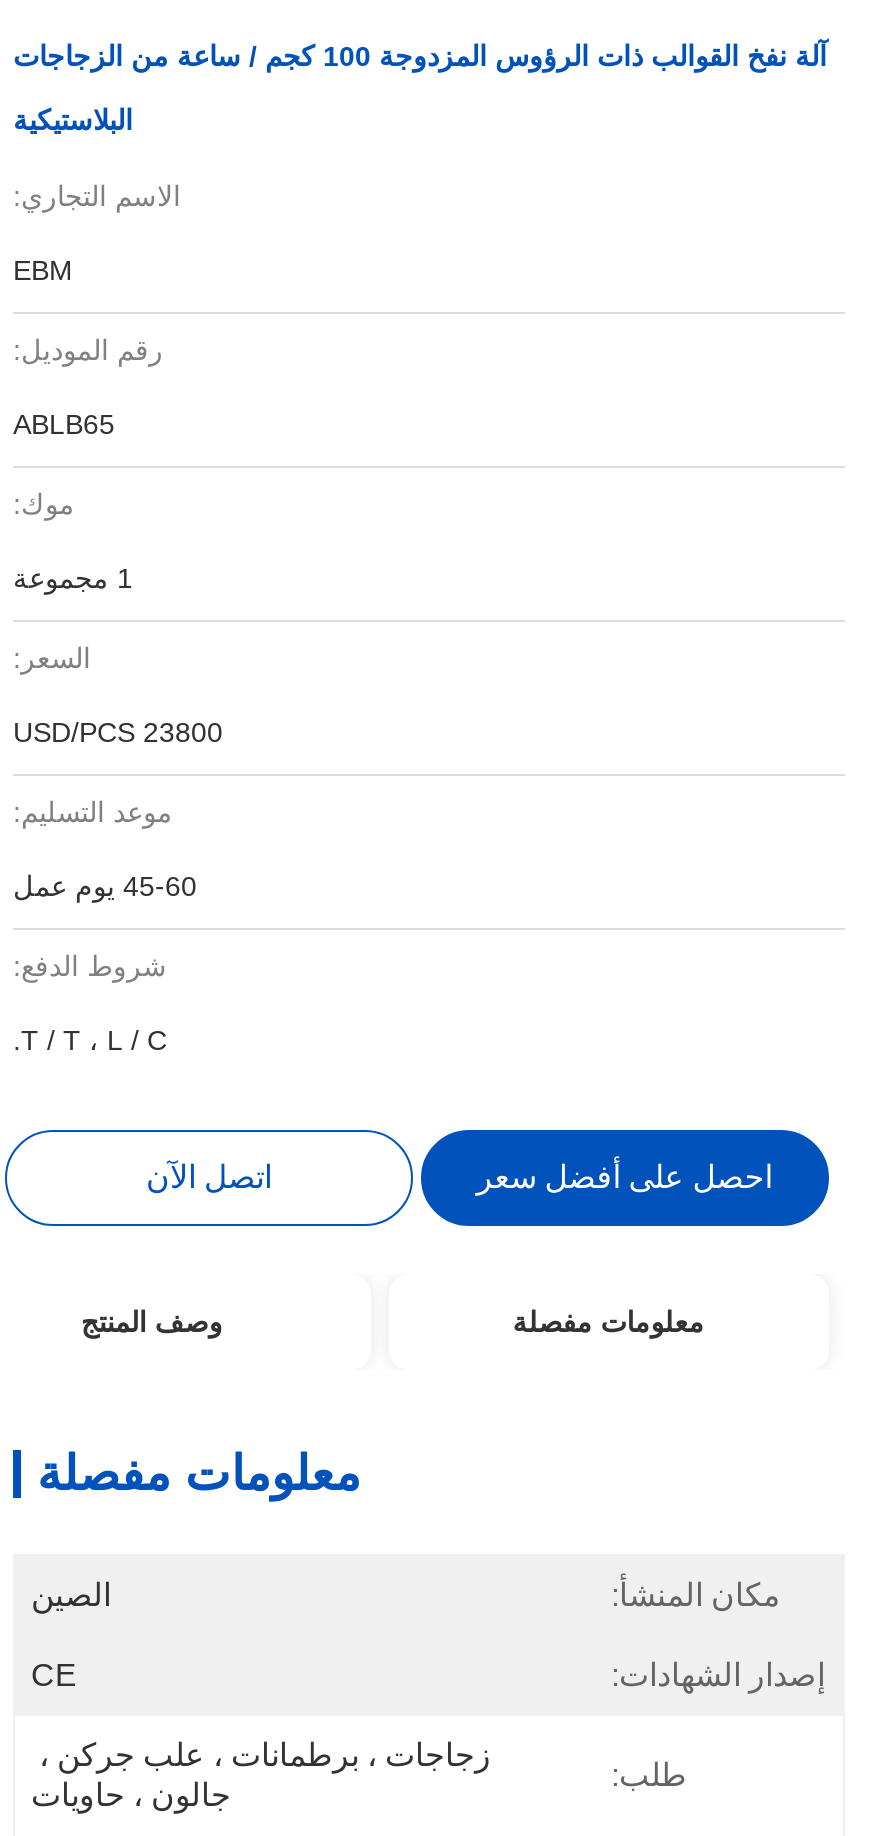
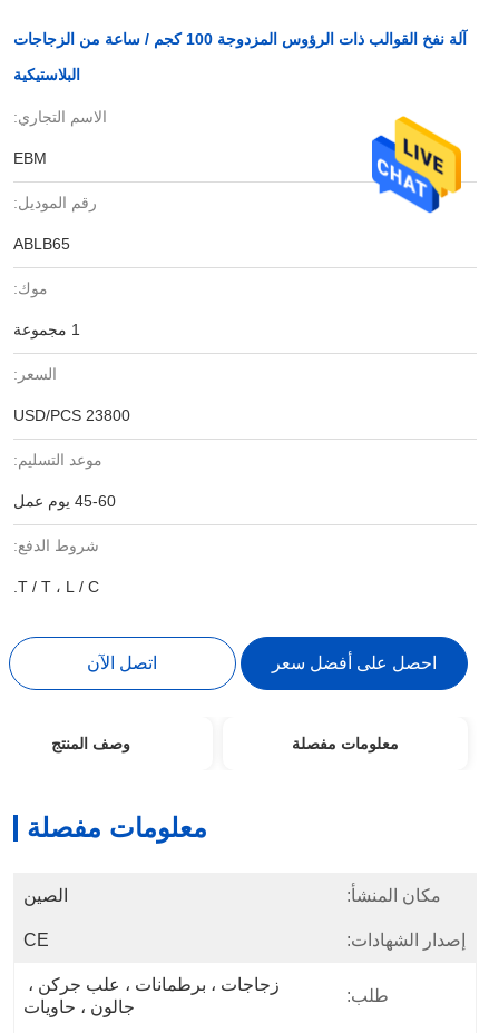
none -> [371,115,462,214] [image]

